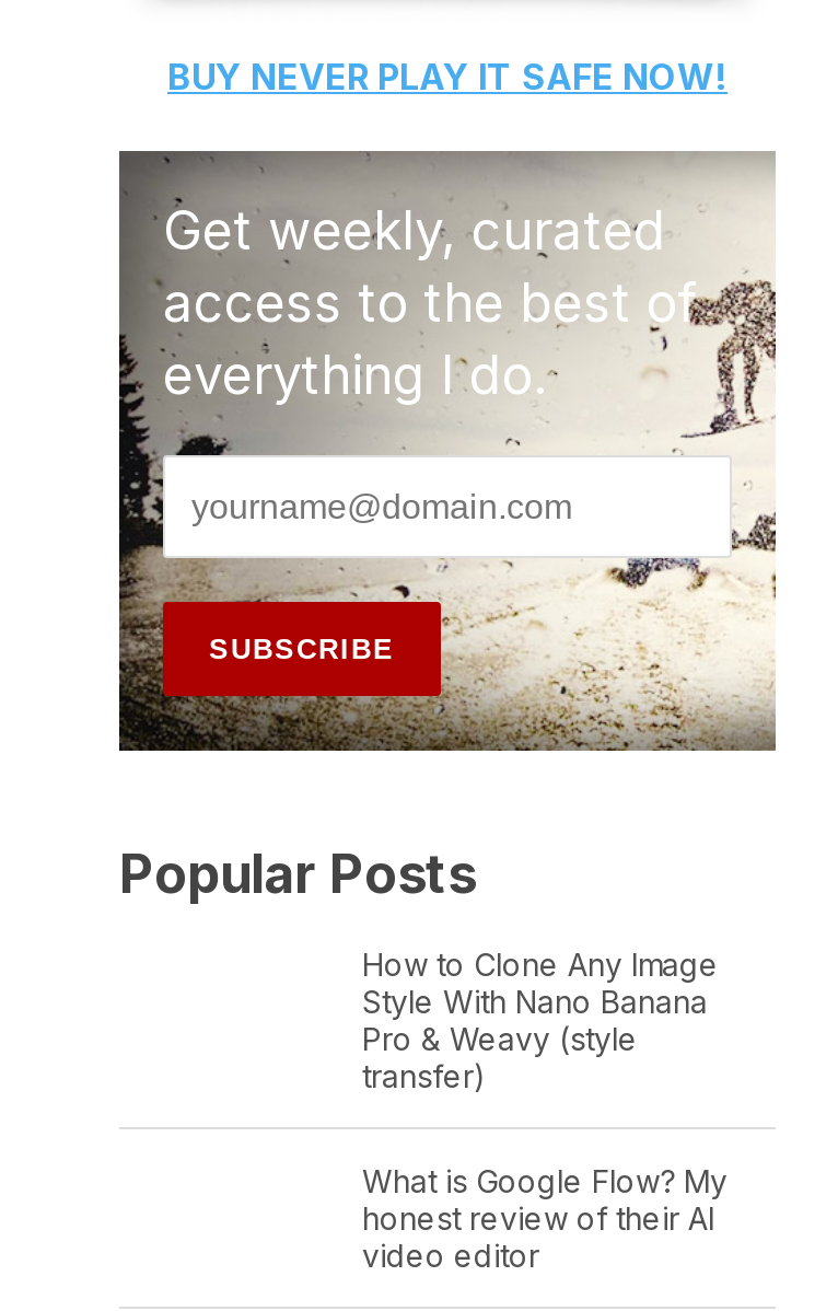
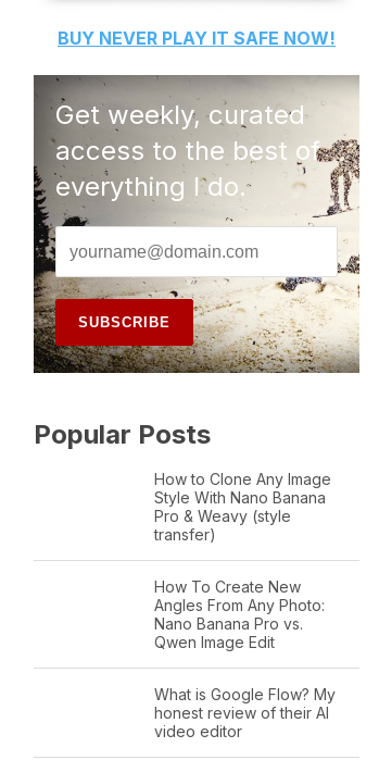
none -> [154,577,325,651] How To Create New | Angles From Any Photo: | Nano Banana Pro vs. | Qwen Image Edit

